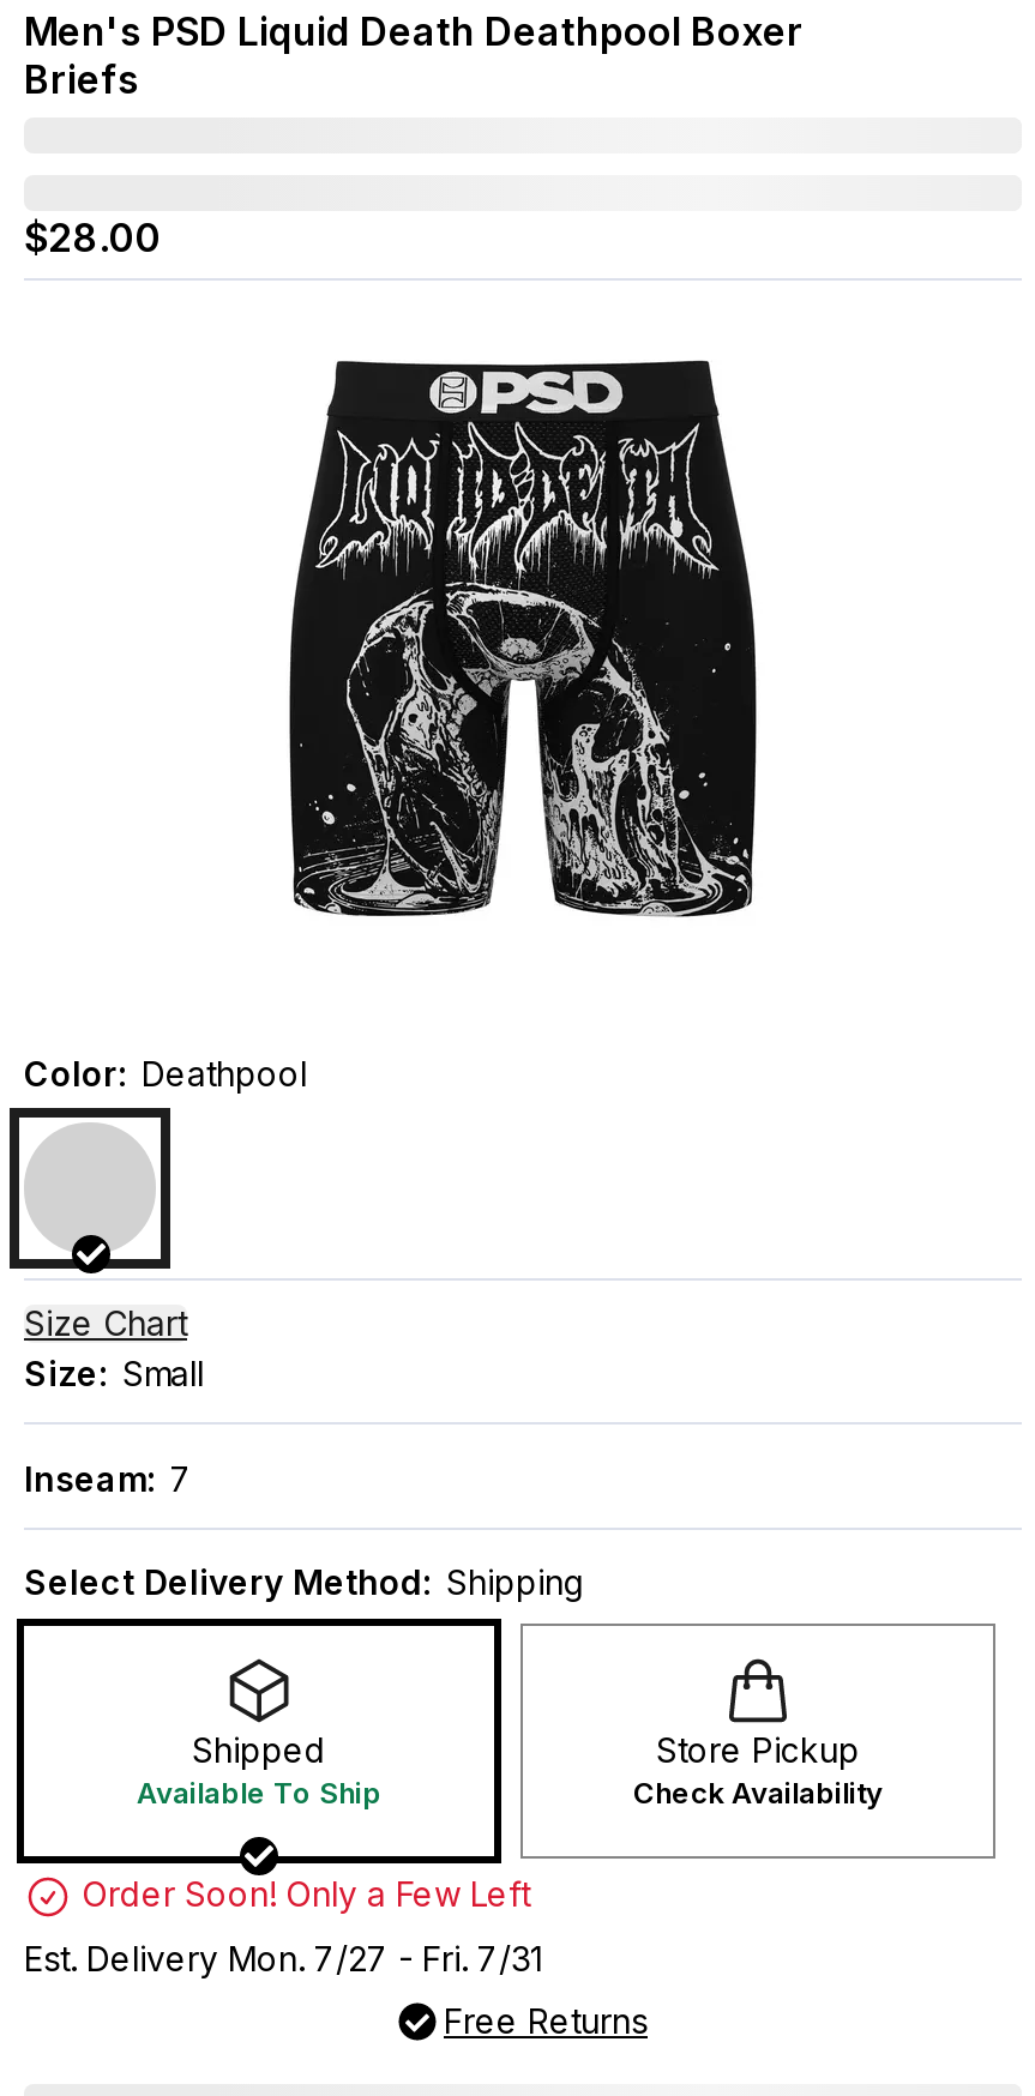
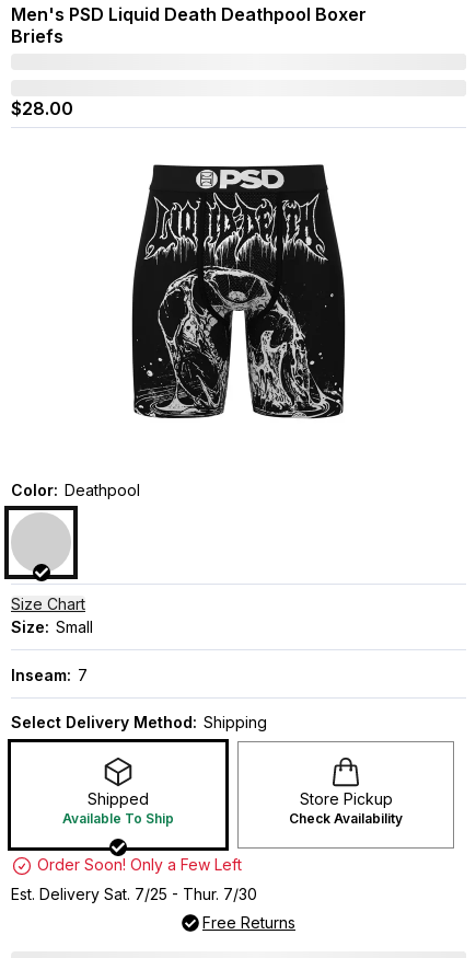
[24,1937,542,1978] Est. Delivery Mon. 7/27 - Fri. 7/31 -> [11,884,257,903] Est. Delivery Sat. 7/25 - Thur. 7/30

